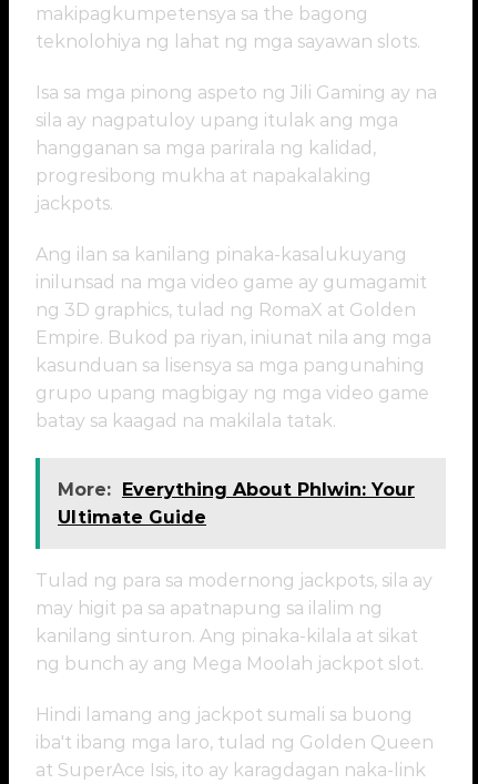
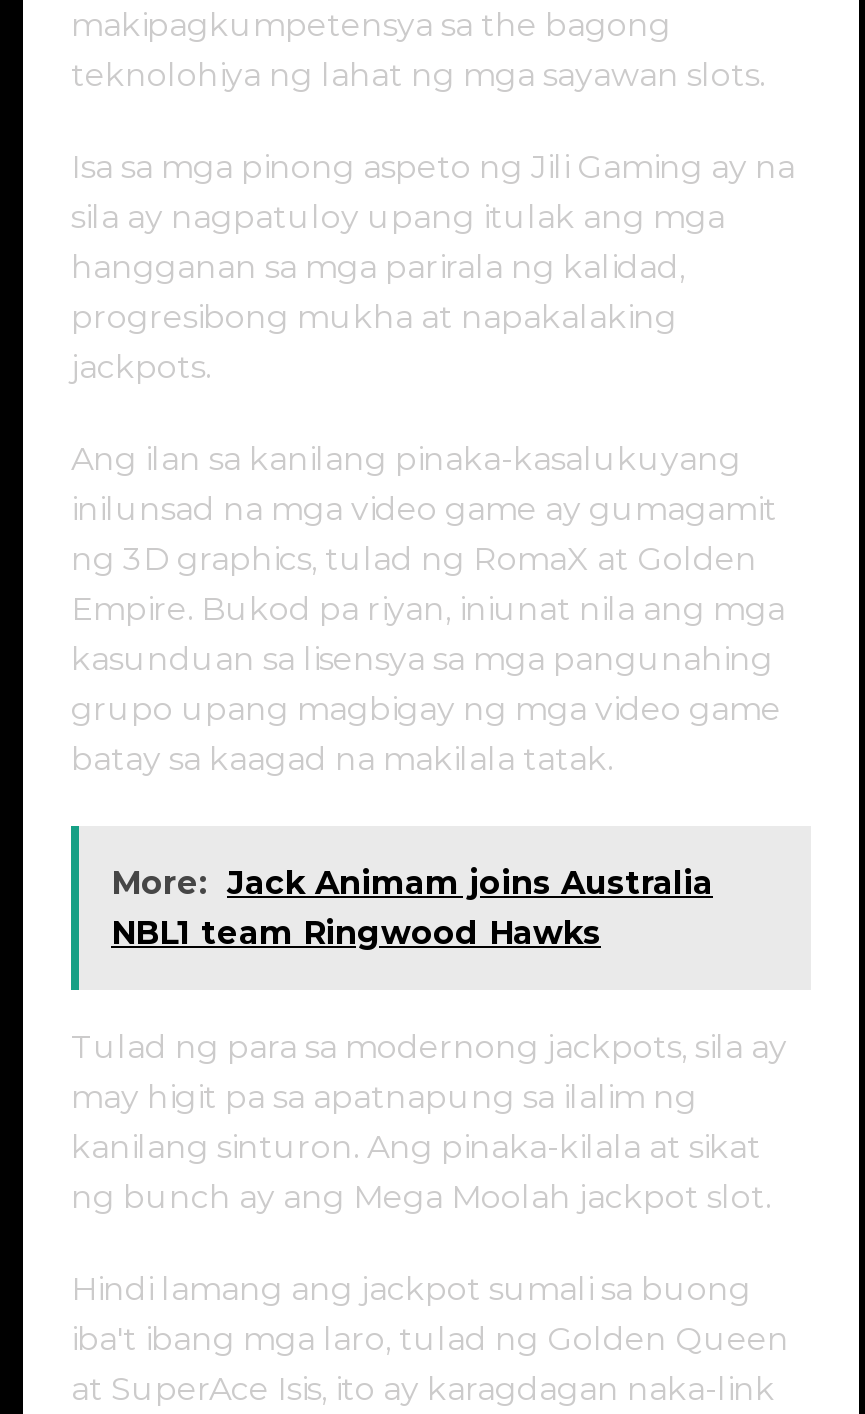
[58,479,415,528] More: Everything About Phlwin: Your | Ultimate Guide -> [111,864,713,952] More: Jack Animam joins Australia | NBL1 team Ringwood Hawks

